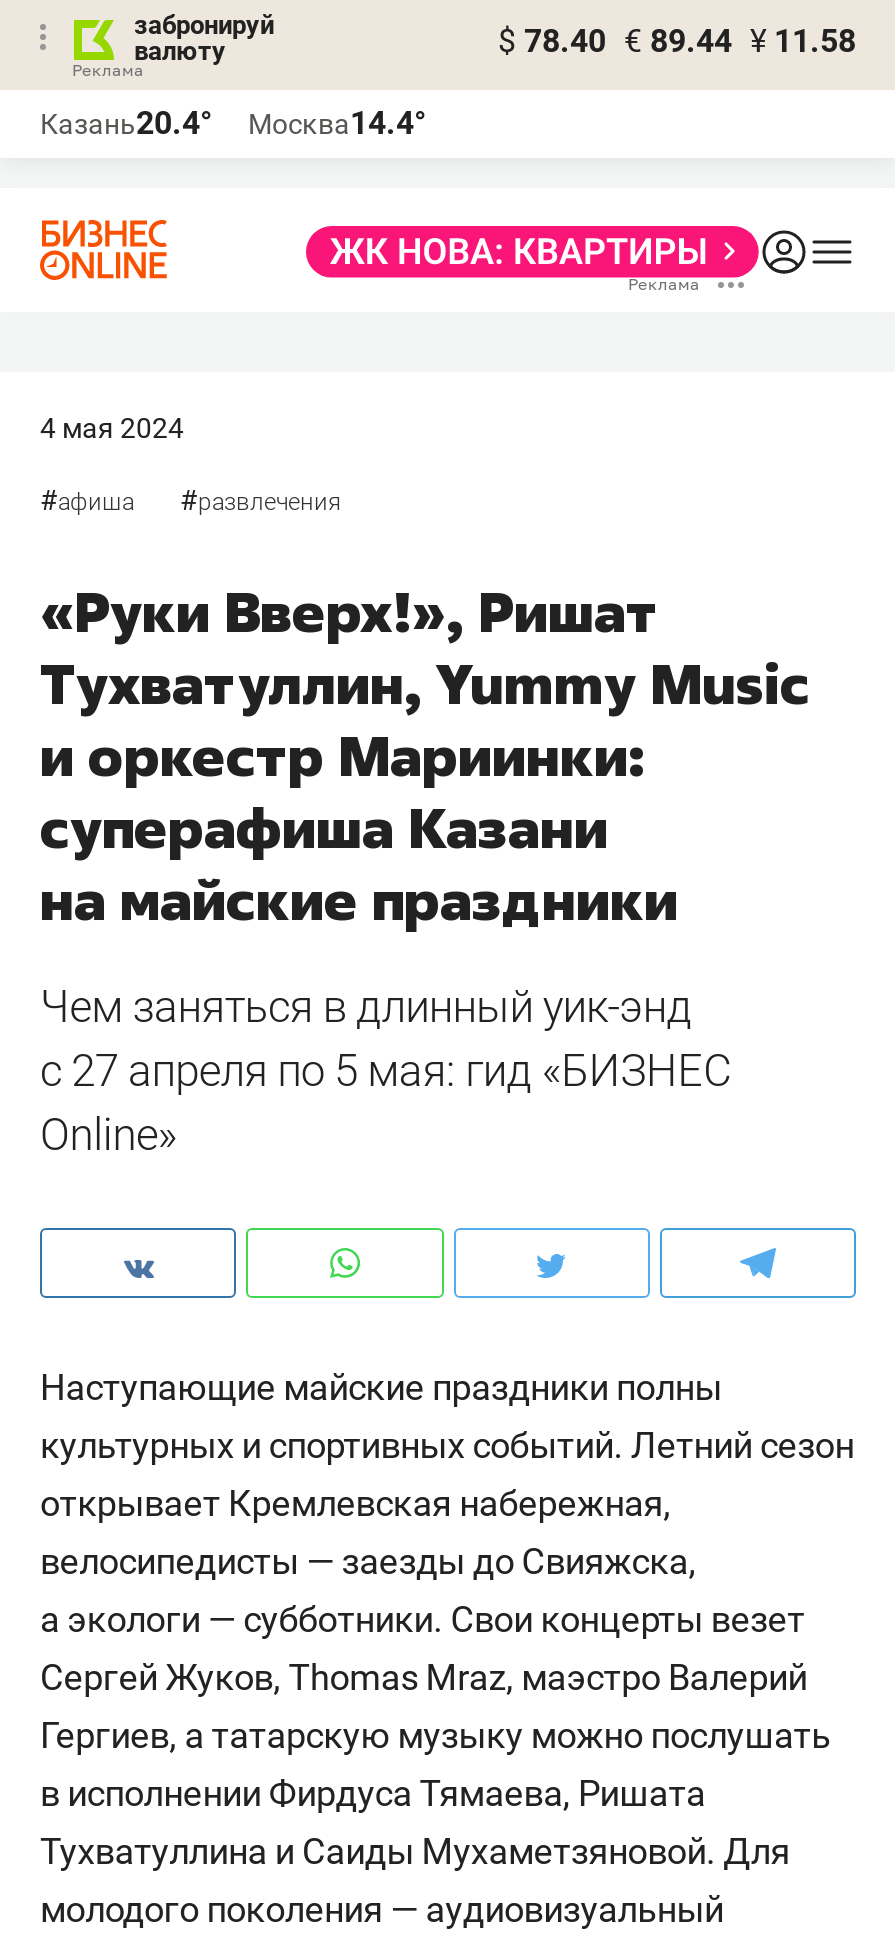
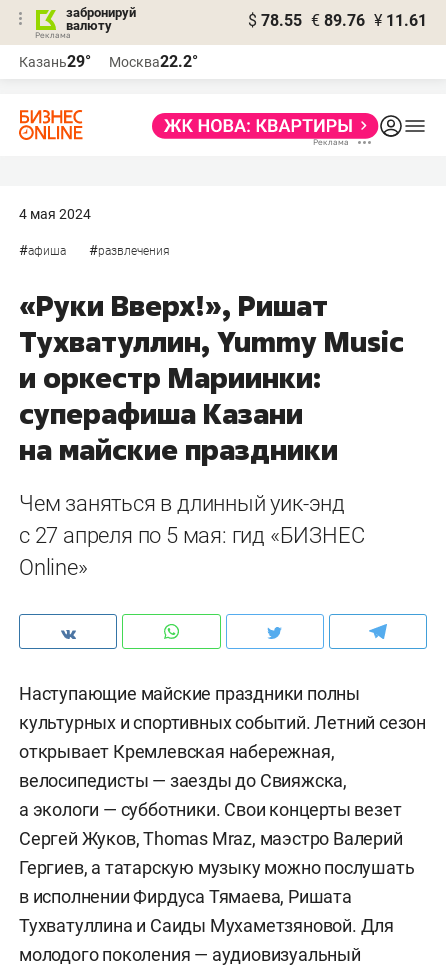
[498,22,856,60] $ 78.40 € 89.44 ¥ 11.58 -> [248,11,427,30] $ 78.55 € 89.76 ¥ 11.61
[40,104,212,142] Казань20.4° -> [19,52,91,71] Казань29°
[248,104,426,142] Москва14.4° -> [109,52,198,71] Москва22.2°

